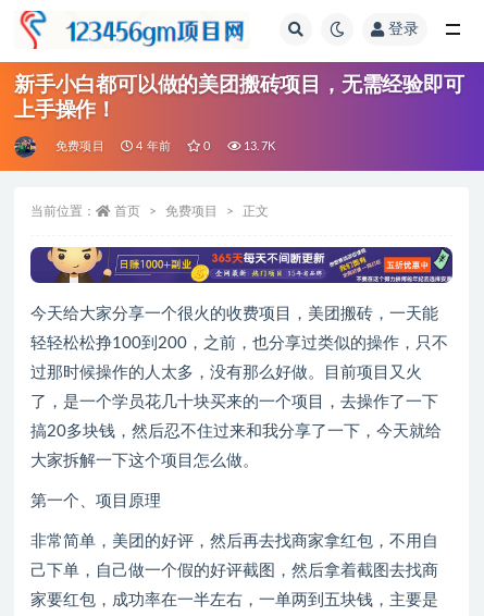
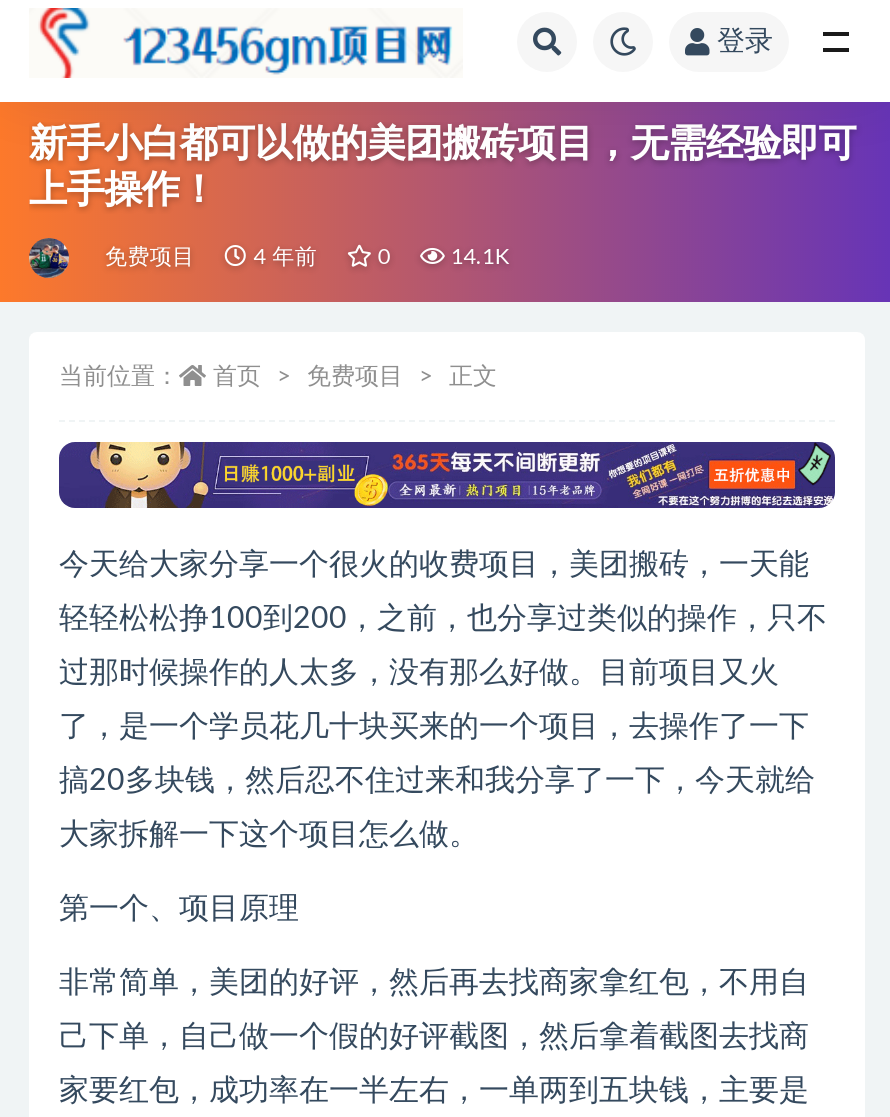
[240,140,275,152] 13.7K -> [445,246,509,268] 14.1K

